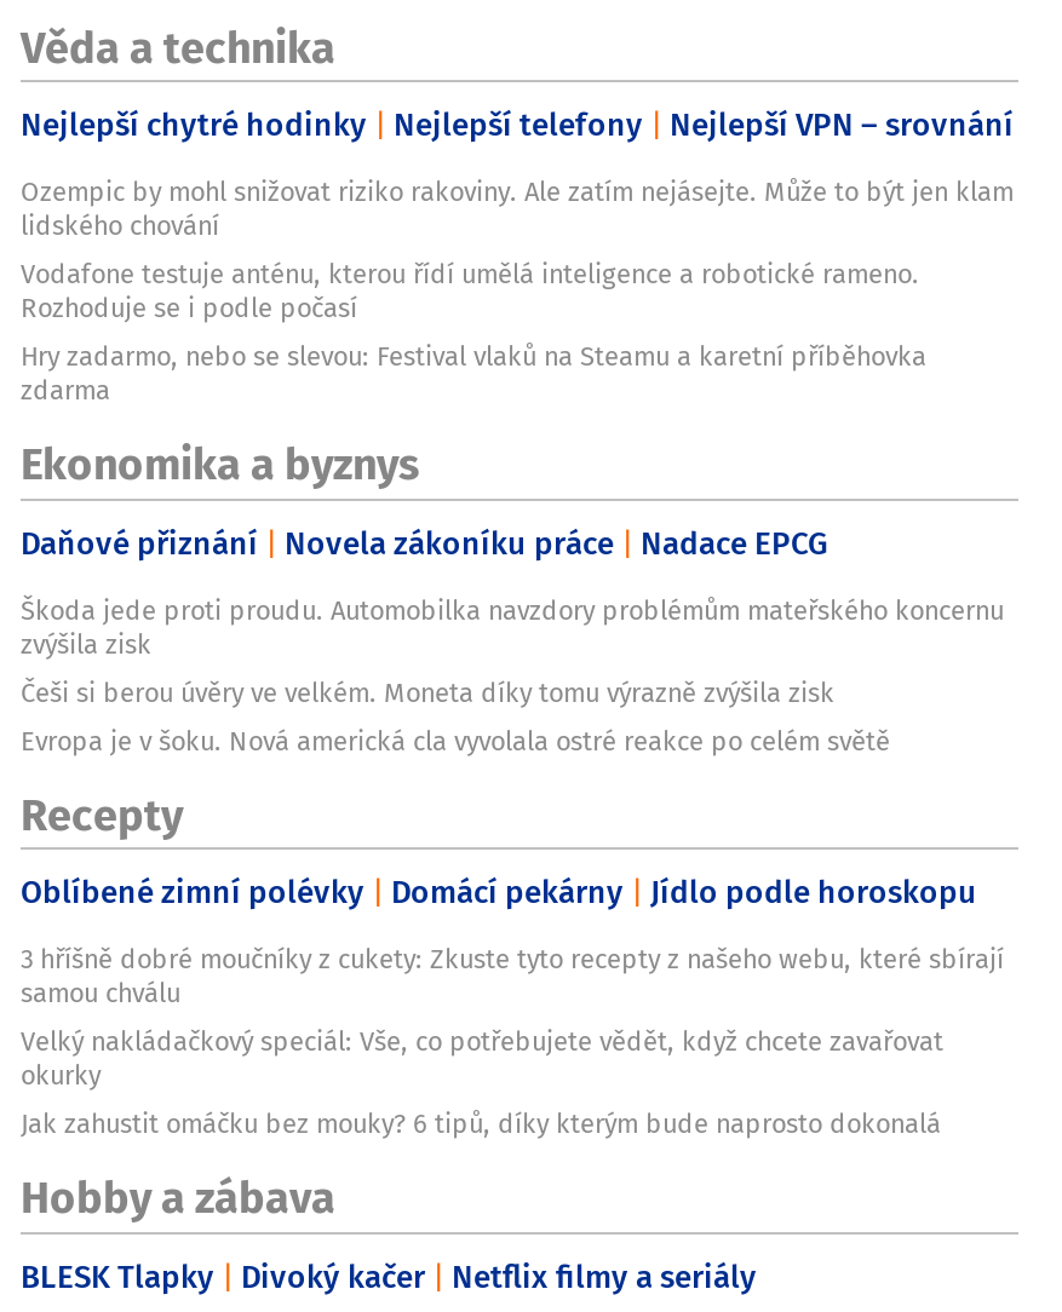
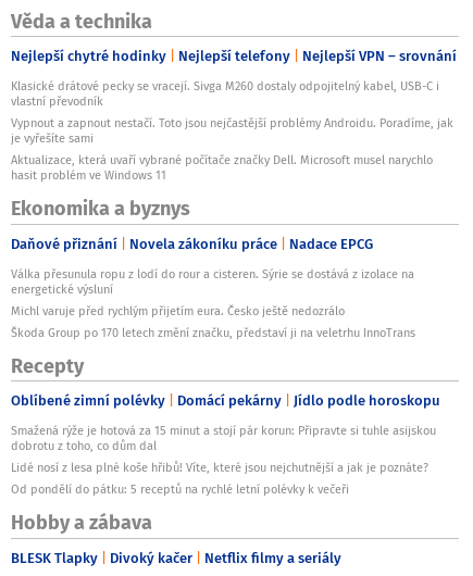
[21,172,1014,410] Ozempic by mohl snižovat riziko rakoviny. Ale zatím nejásejte. Může to být jen klam | lidského chování | Vodafone testuje anténu, kterou řídí umělá inteligence a robotické rameno. | Rozhoduje se i podle počasí | Hry zadarmo, nebo se slevou: Festival vlaků na Steamu a karetní příběhovka | zdarma -> [11,77,453,184] Klasické drátové pecky se vracejí. Sivga M260 dostaly odpojitelný kabel, USB-C i | vlastní převodník | Vypnout a zapnout nestačí. Toto jsou nejčastější problémy Androidu. Poradíme, jak | je vyřešíte sami | Aktualizace, která uvaří vybrané počítače značky Dell. Microsoft musel narychlo | hasit problém ve Windows 11
[21,590,1004,759] Škoda jede proti proudu. Automobilka navzdory problémům mateřského koncernu | zvýšila zisk | Češi si berou úvěry ve velkém. Moneta díky tomu výrazně zvýšila zisk | Evropa je v šoku. Nová americká cla vyvolala ostré reakce po celém světě -> [11,265,415,341] Válka přesunula ropu z lodí do rour a cisteren. Sýrie se dostává z izolace na | energetické výsluní | Michl varuje před rychlým přijetím eura. Česko ještě nedozrálo | Škoda Group po 170 letech změní značku, představí ji na veletrhu InnoTrans
[21,940,1004,1143] 3 hříšně dobré moučníky z cukety: Zkuste tyto recepty z našeho webu, které sbírají | samou chválu | Velký nakládačkový speciál: Vše, co potřebujete vědět, když chcete zavařovat | okurky | Jak zahustit omáčku bez mouky? 6 tipů, díky kterým bude naprosto dokonalá -> [11,422,436,498] Smažená rýže je hotová za 15 minut a stojí pár korun: Připravte si tuhle asijskou | dobrotu z toho, co dům dal | Lidé nosí z lesa plné koše hřibů! Víte, které jsou nejchutnější a jak je poznáte? | Od pondělí do pátku: 5 receptů na rychlé letní polévky k večeři

